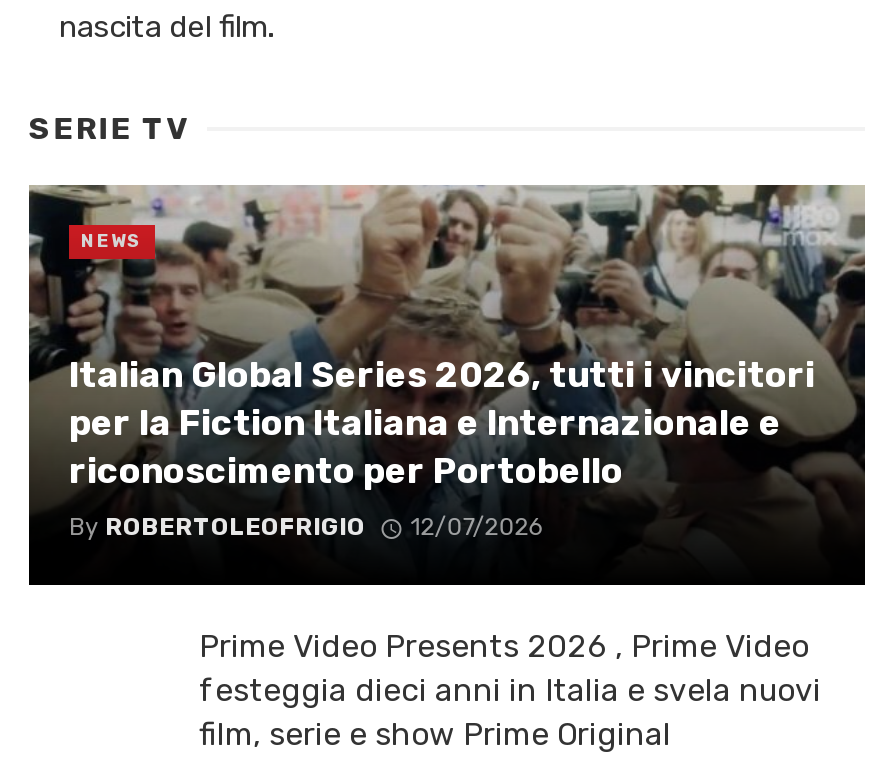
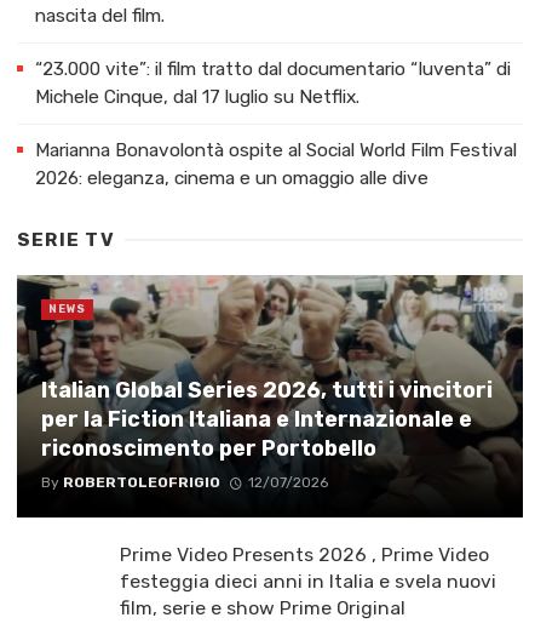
none -> [35,58,517,189] “23.000 vite”: il film tratto dal documentario “Iuventa” di | Michele Cinque, dal 17 luglio su Netflix. | Marianna Bonavolontà ospite al Social World Film Festival | 2026: eleganza, cinema e un omaggio alle dive

